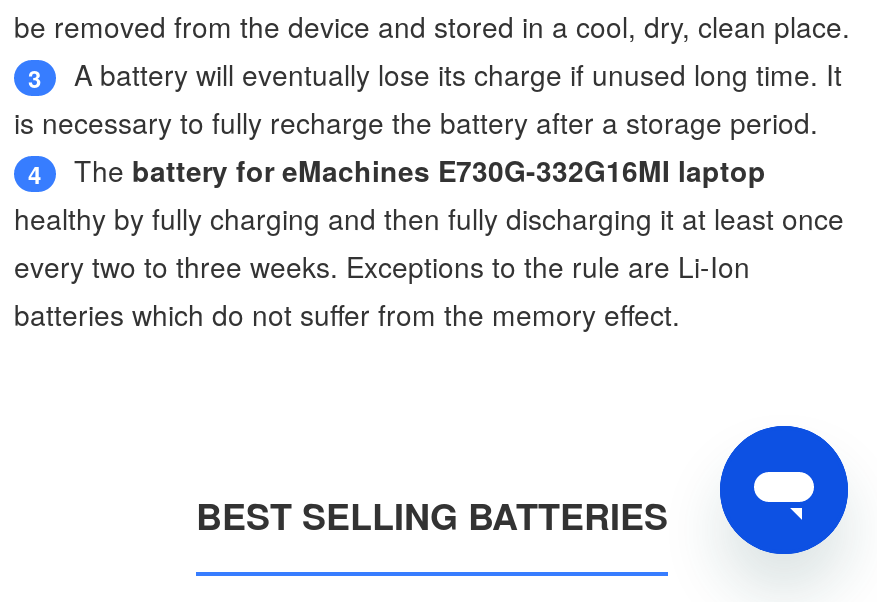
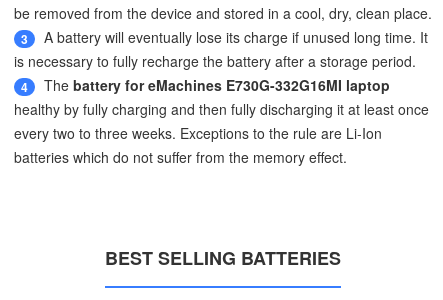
[718,424,850,560] [image] -> none

